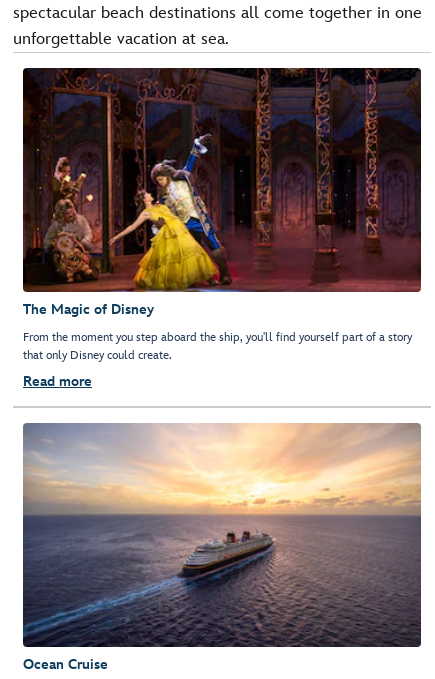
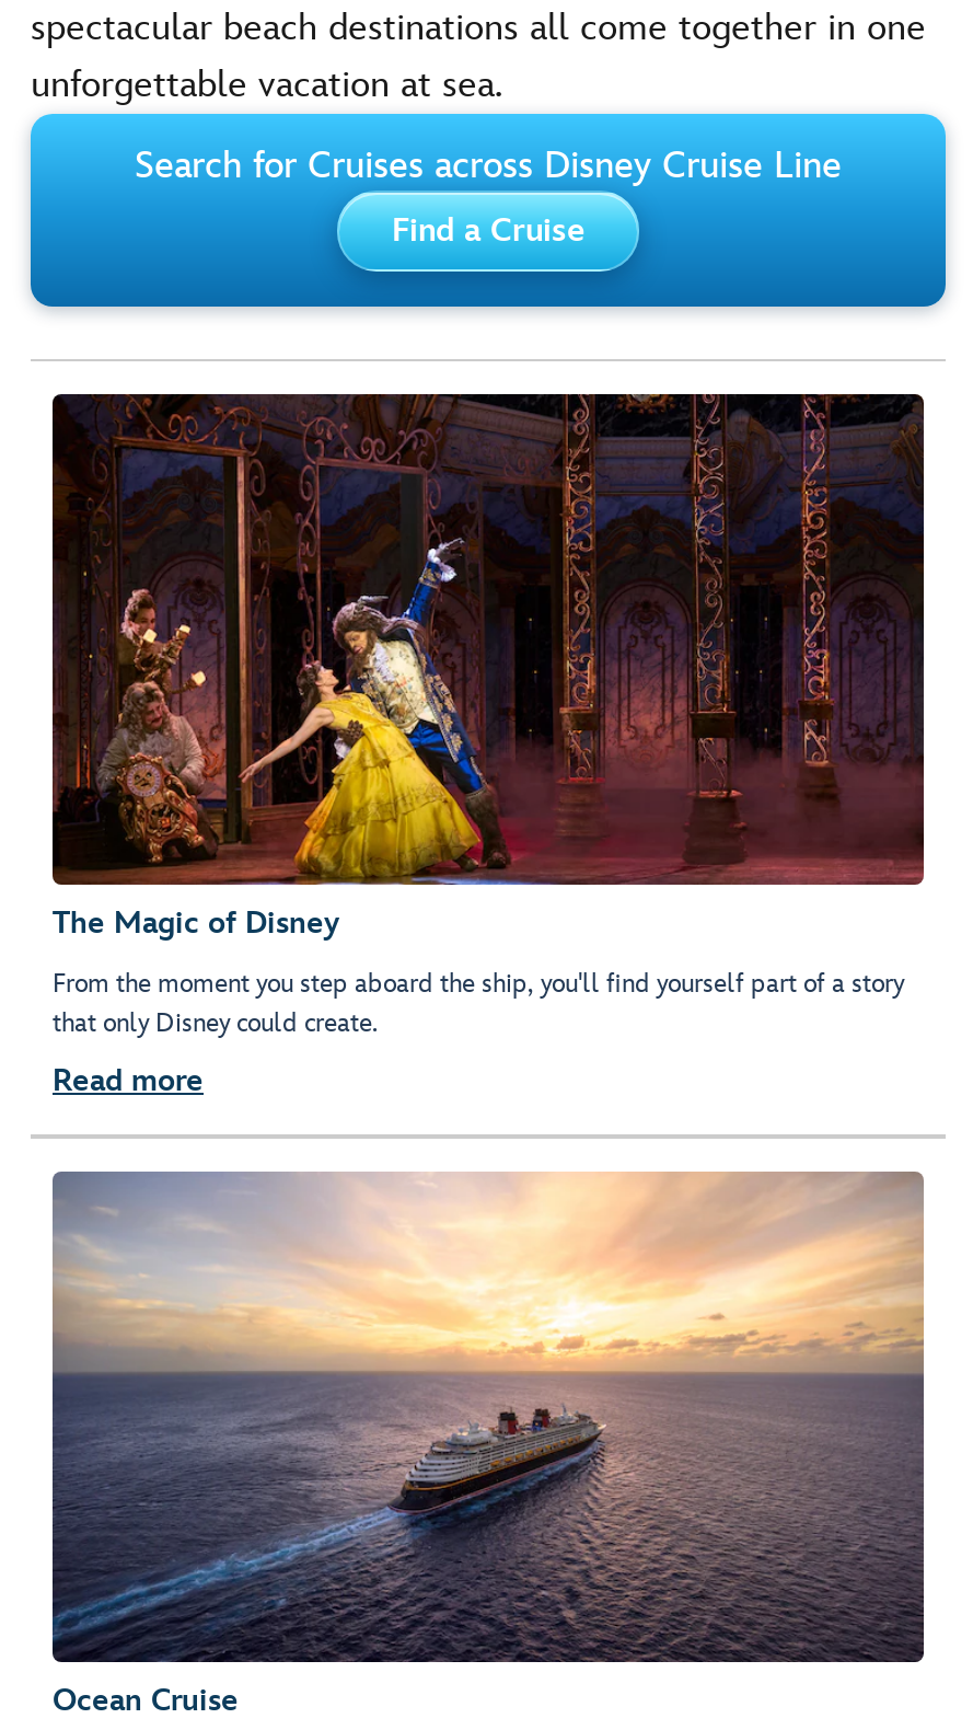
none -> [26,112,950,313] [image] | Search for Cruises across Disney Cruise Line | Find a Cruise

